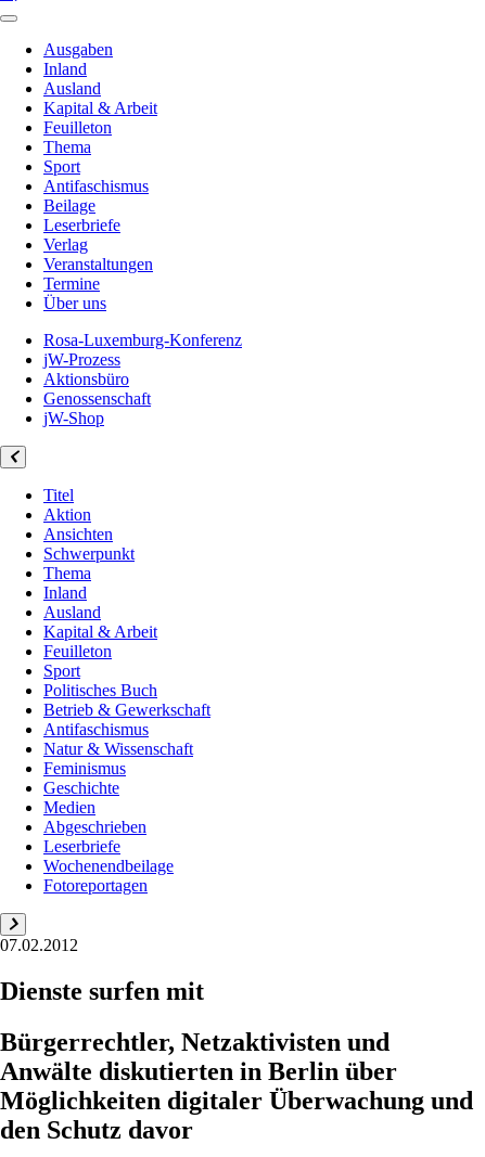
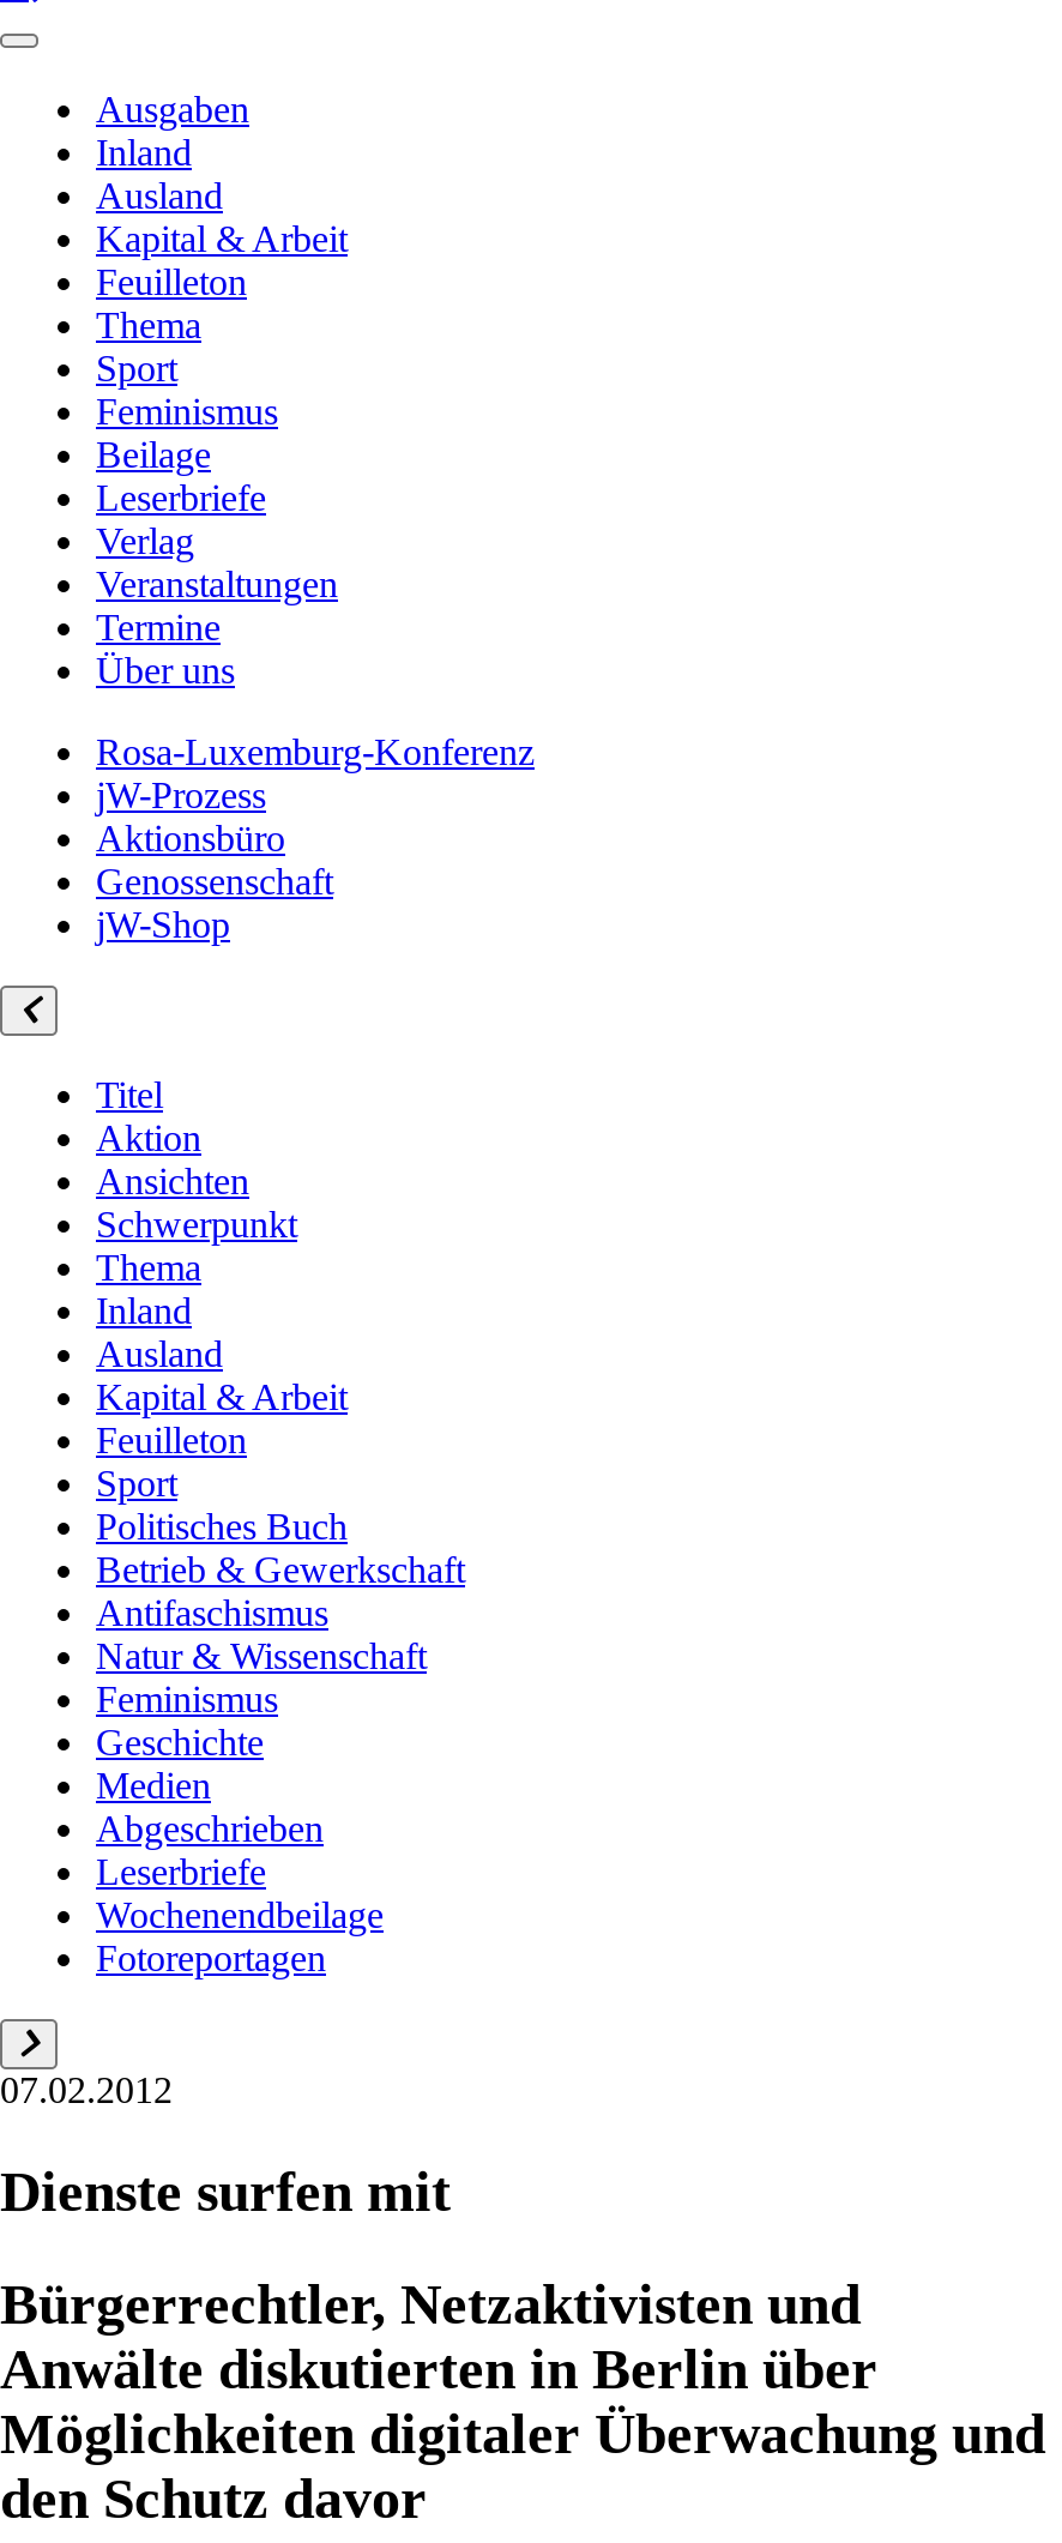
[43,177,149,195] Antifaschismus -> [96,391,278,432] Feminismus

